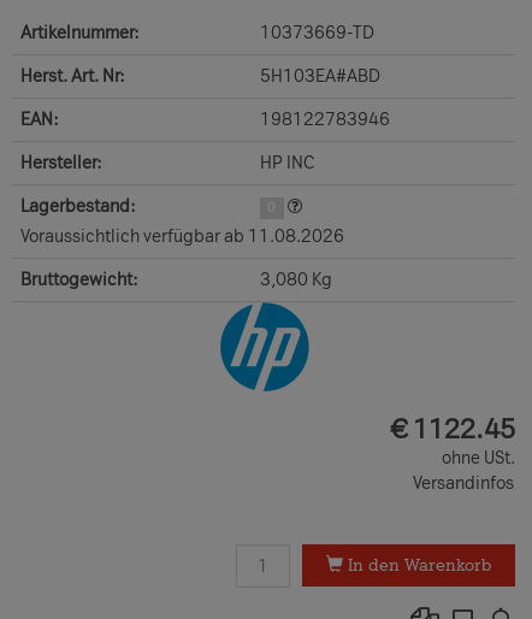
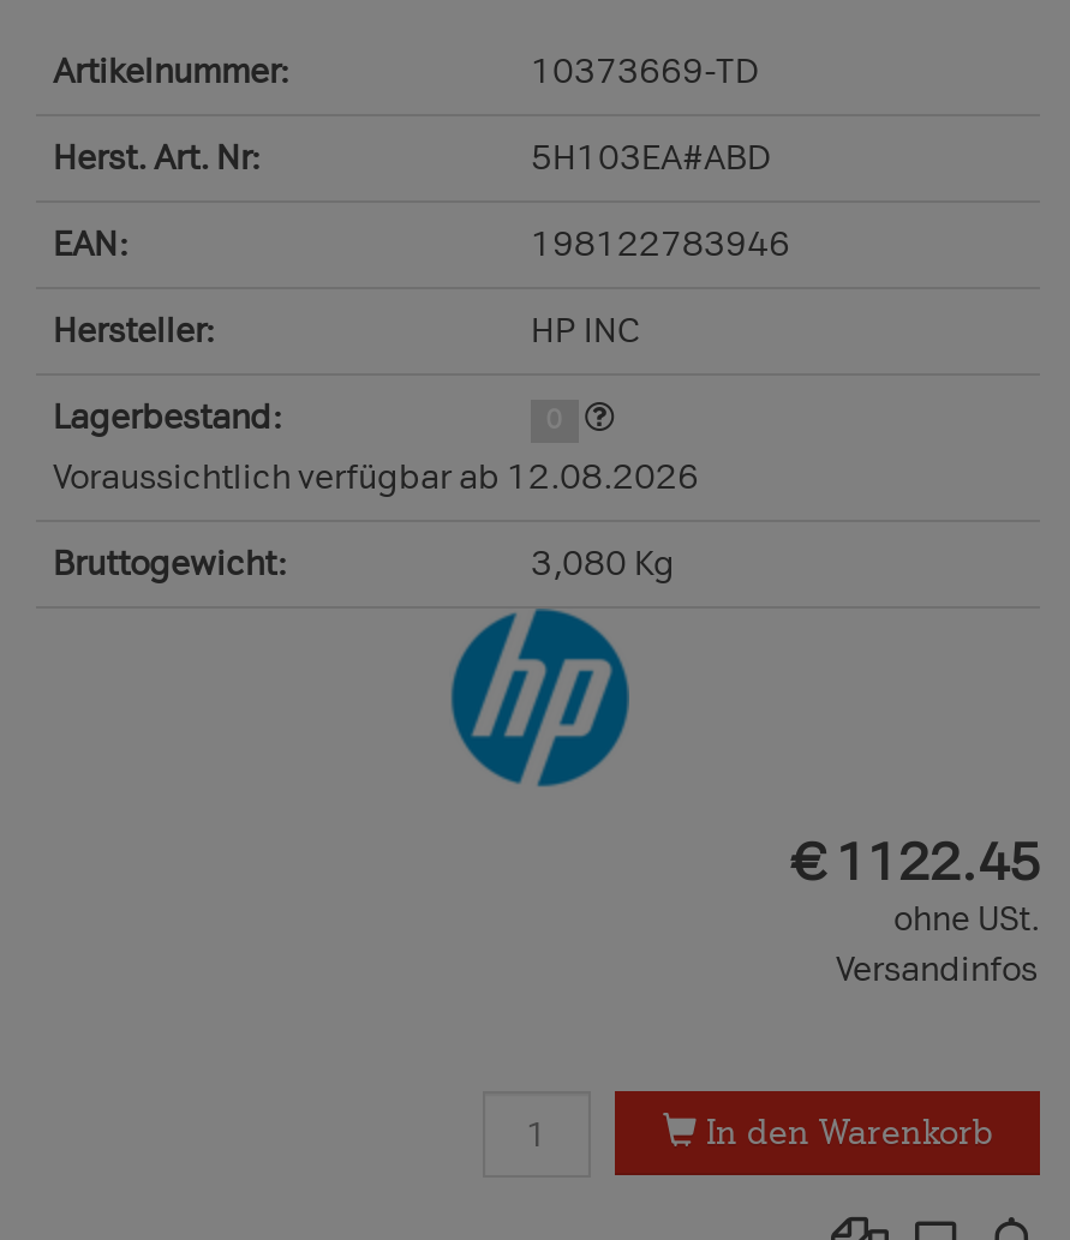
[20,226,344,247] Voraussichtlich verfügbar ab 11.08.2026 -> [53,457,699,498] Voraussichtlich verfügbar ab 12.08.2026

